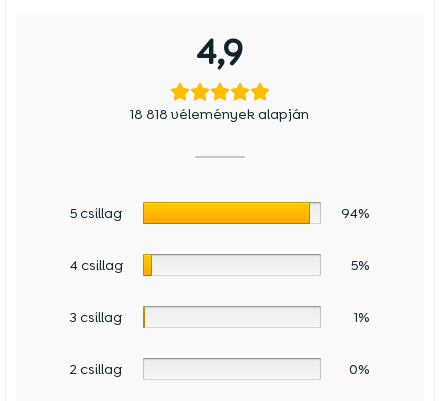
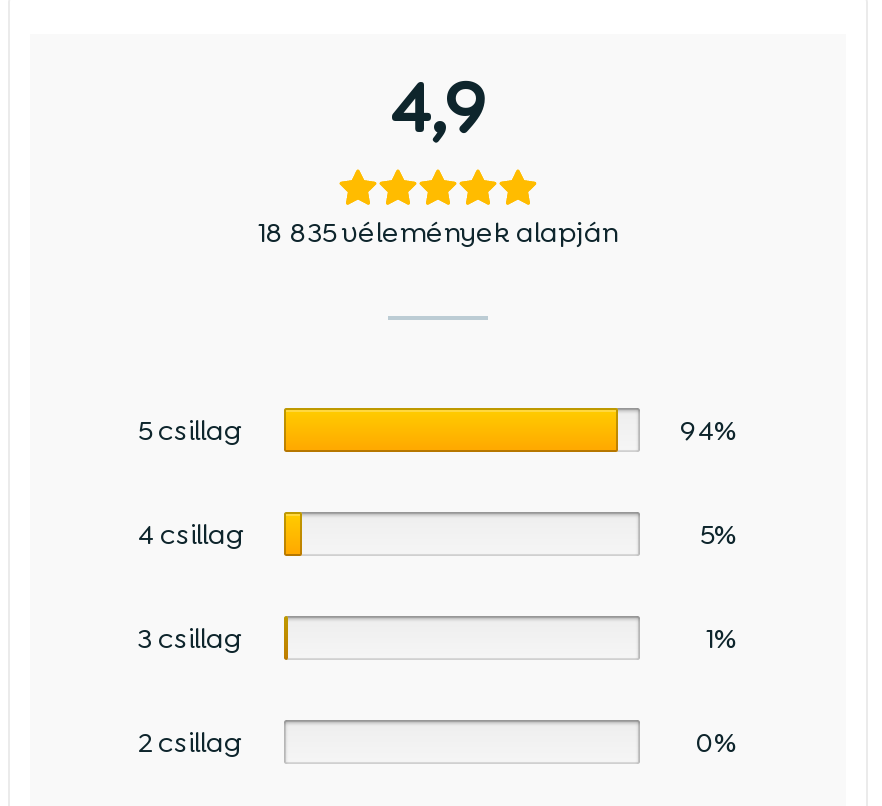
[130,104,309,122] 18 818 vélemények alapján -> [258,213,618,249] 18 835 vélemények alapján

